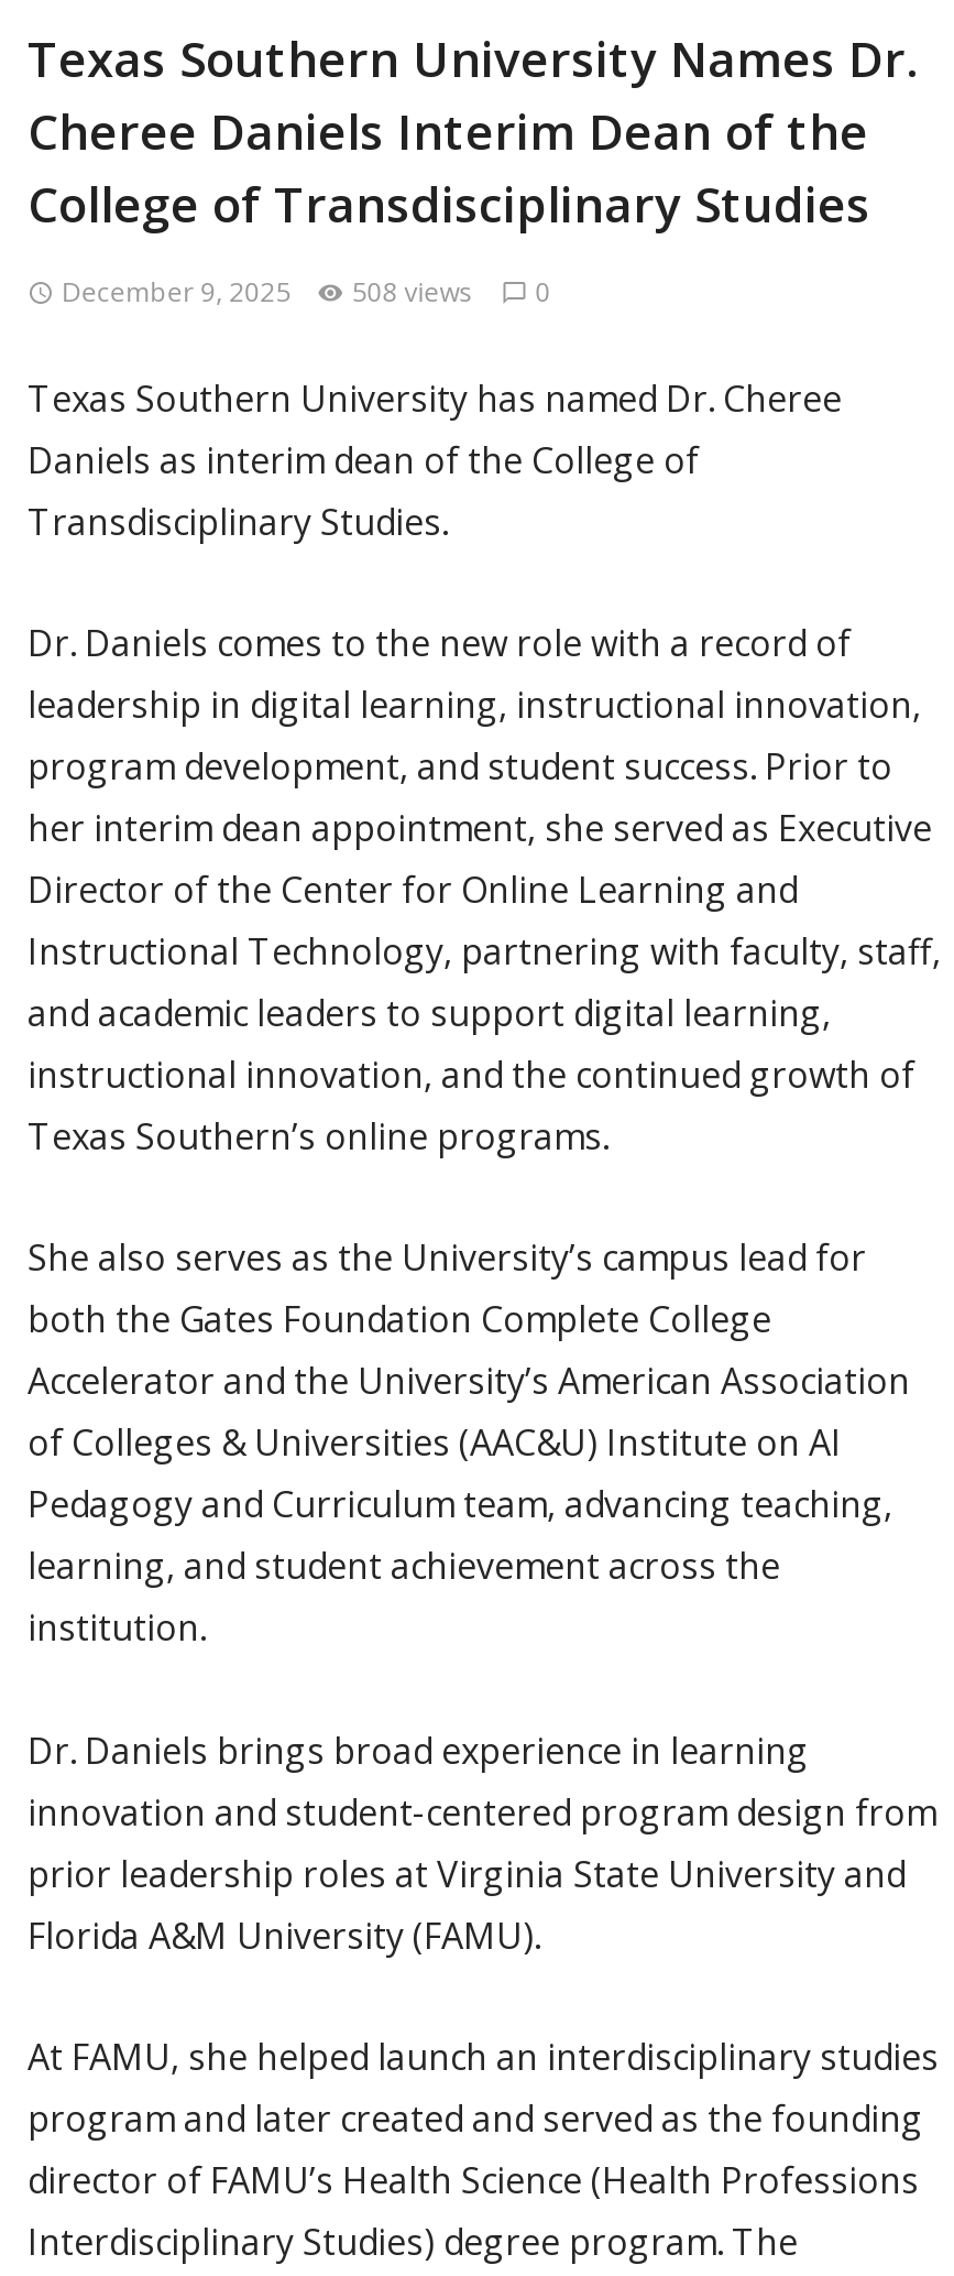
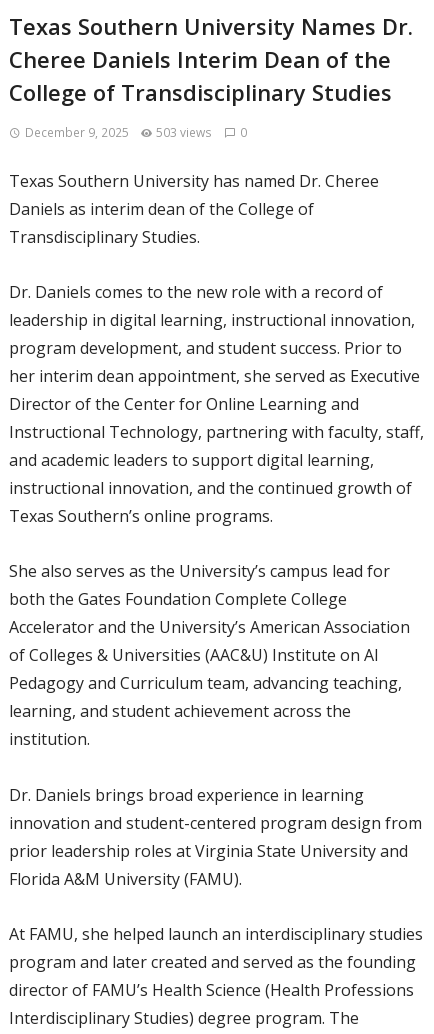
[62,273,551,311] December 9, 2025 508 views 0 -> [25,124,247,141] December 9, 2025 503 views 0

